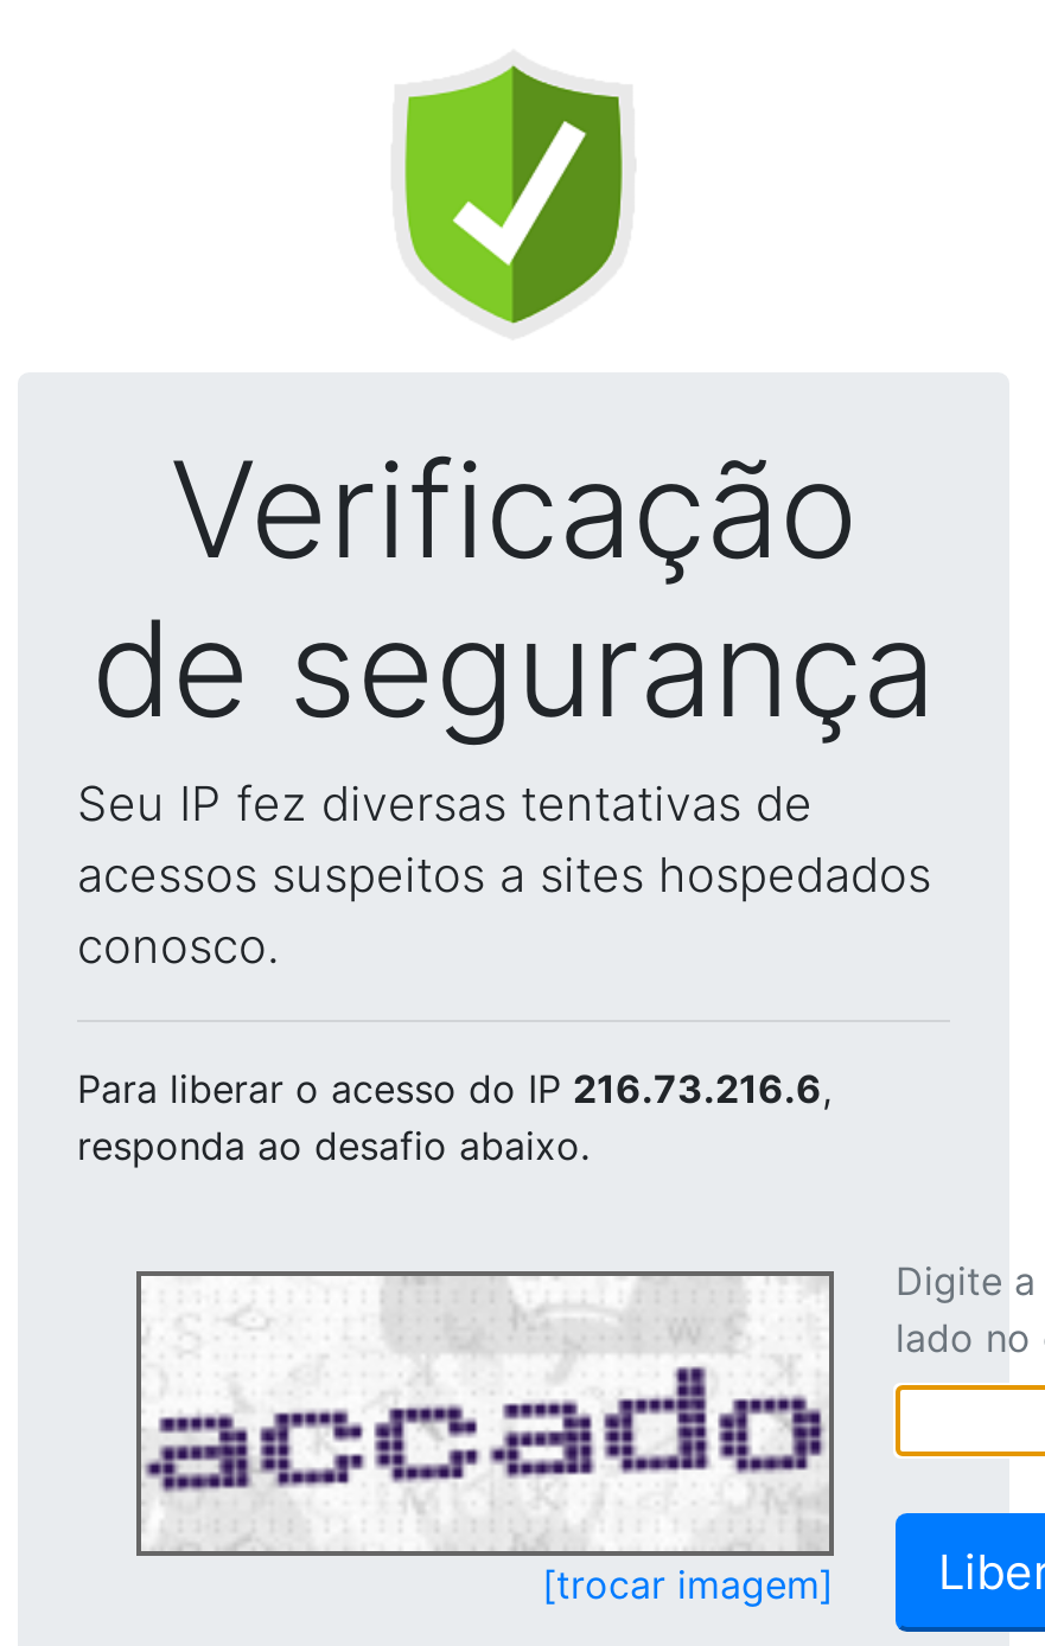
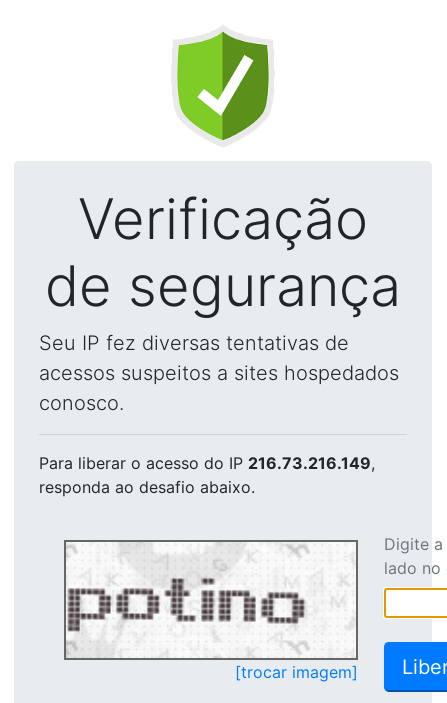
[77,1065,831,1112] Para liberar o acesso do IP 216.73.216.6, -> [39,453,375,473] Para liberar o acesso do IP 216.73.216.149,
[144,1281,824,1544] [image] -> [68,543,355,657] [image]

